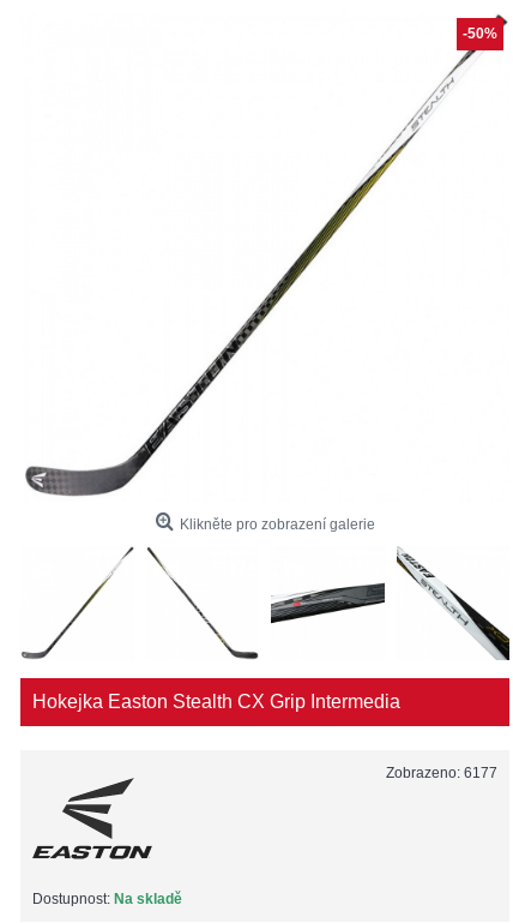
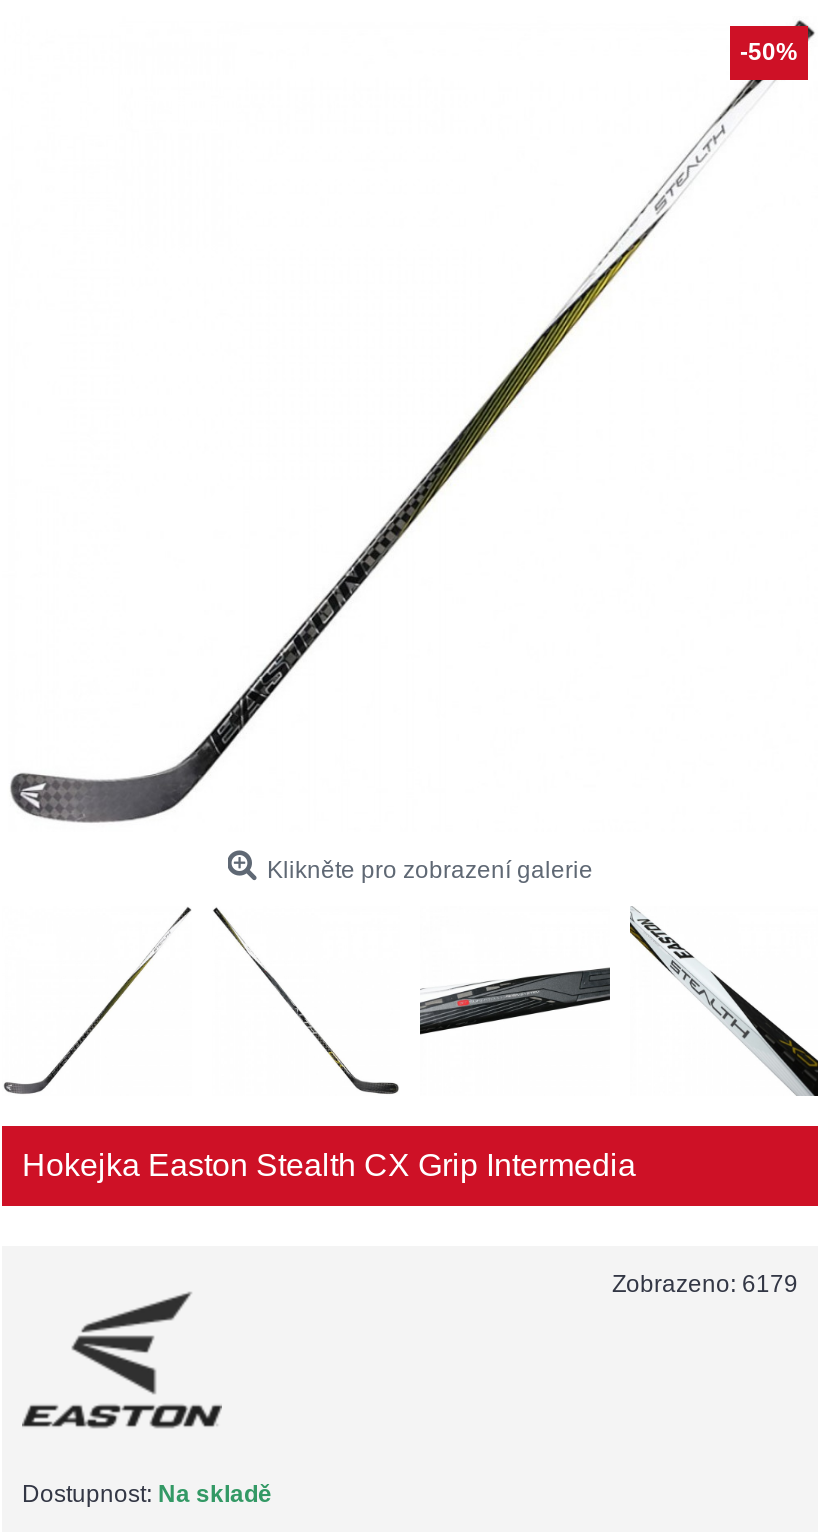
[386,764,497,781] Zobrazeno: 6177 -> [612,1269,798,1297] Zobrazeno: 6179

